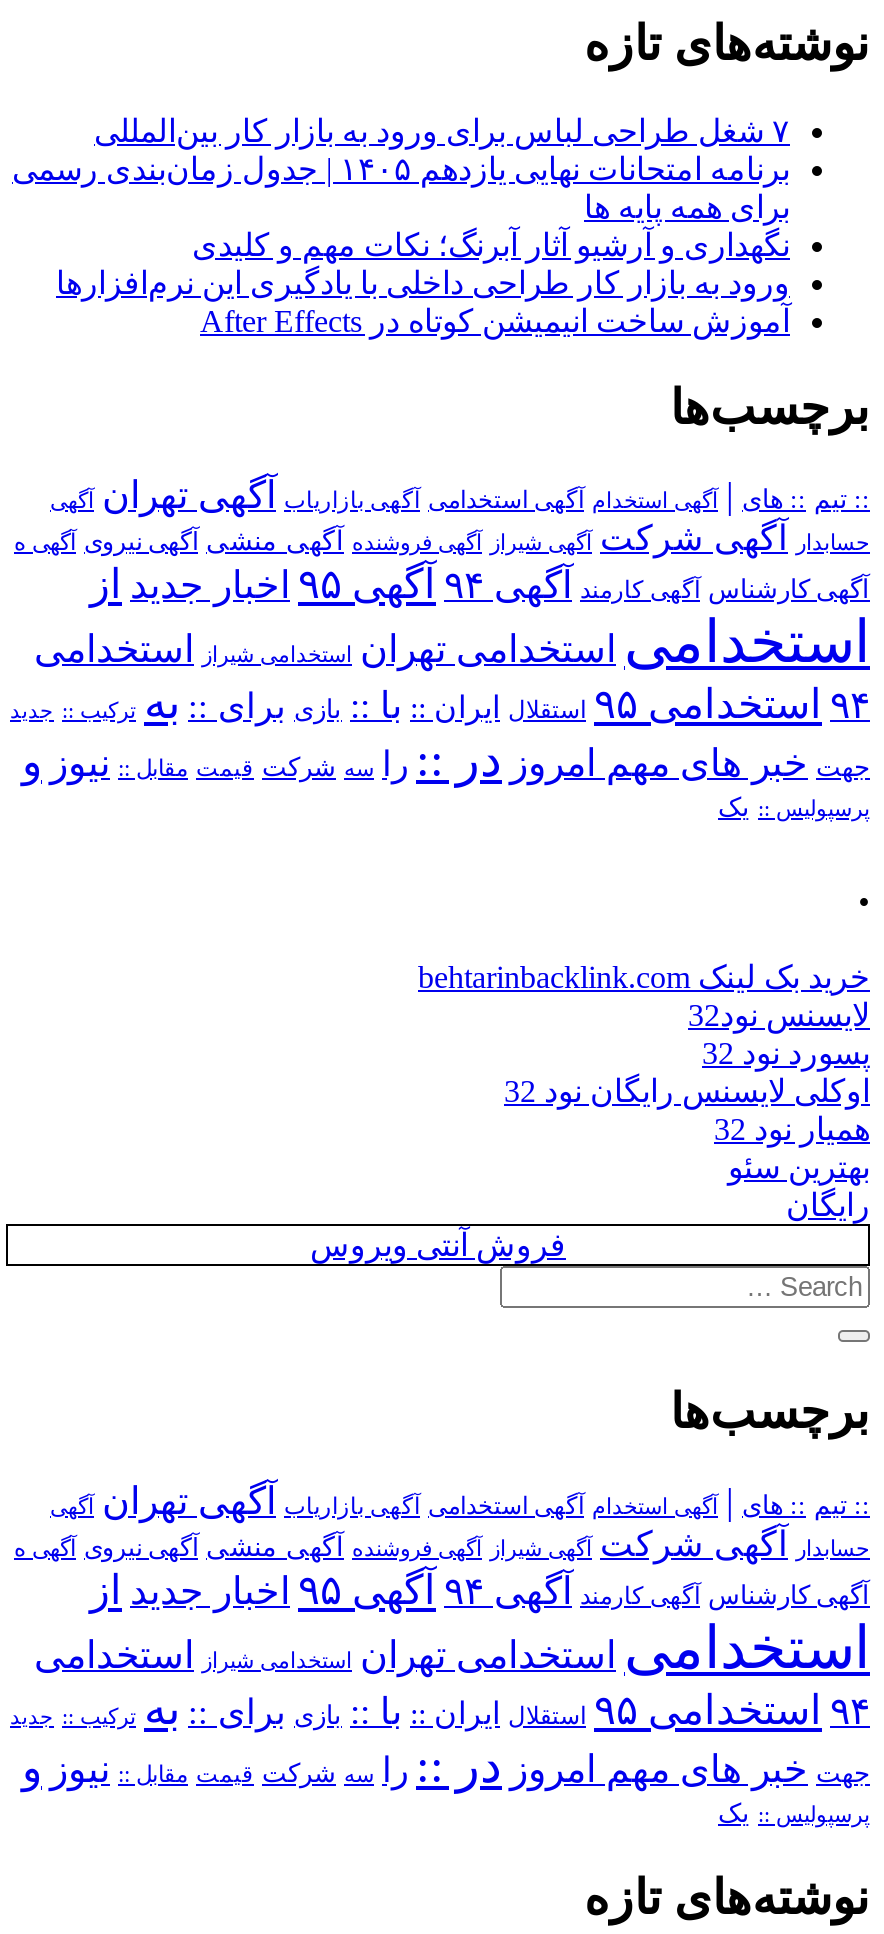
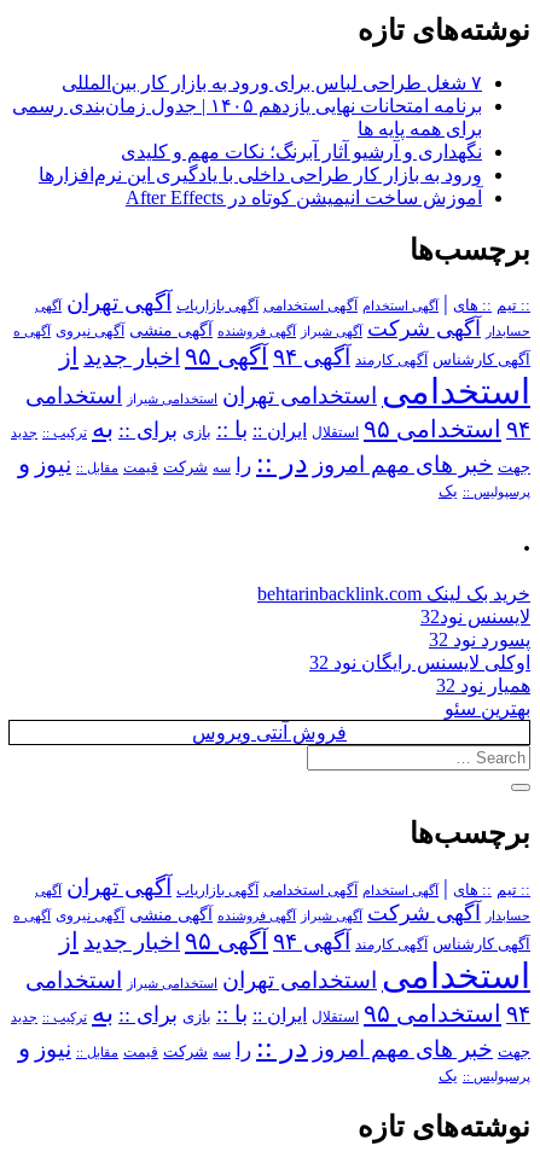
[786,1189,870,1223] رایگان -> none

